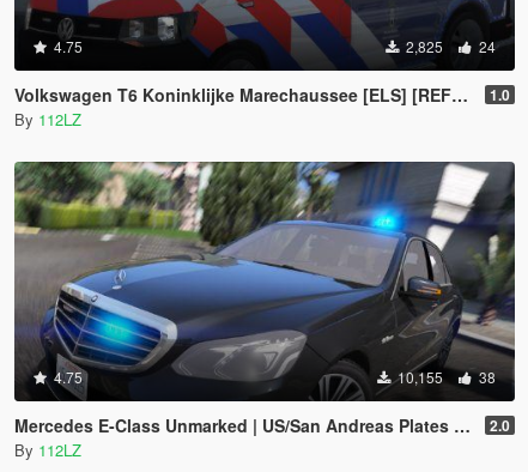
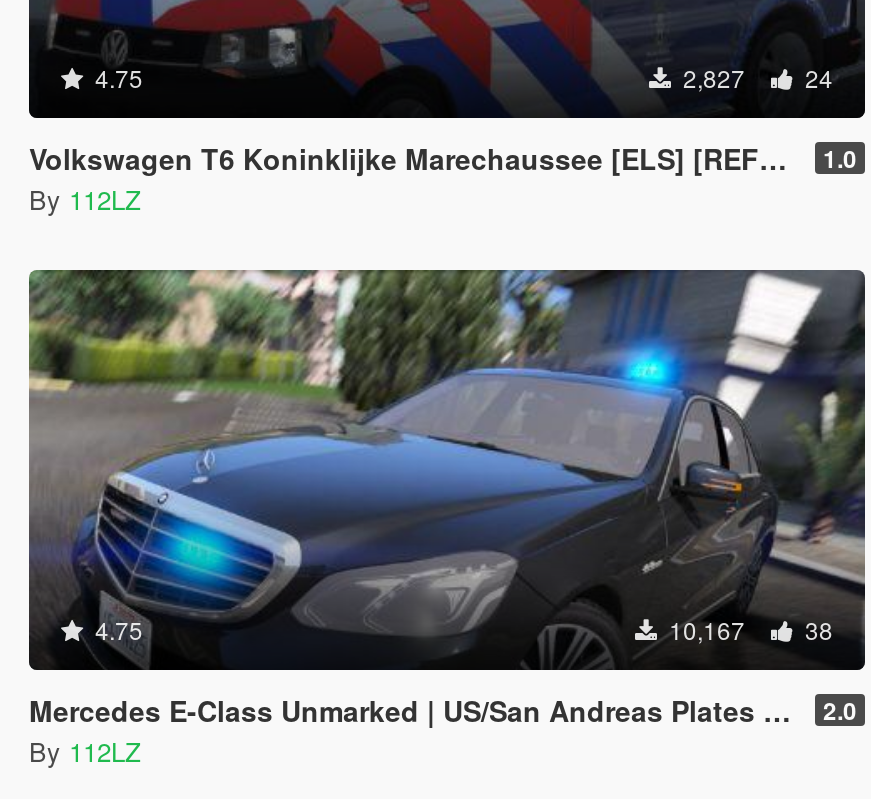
[402,36,496,56] 2,825 24 -> [677,59,833,93] 2,827 24
[394,366,496,387] 10,155 38 -> [663,611,833,645] 10,167 38

